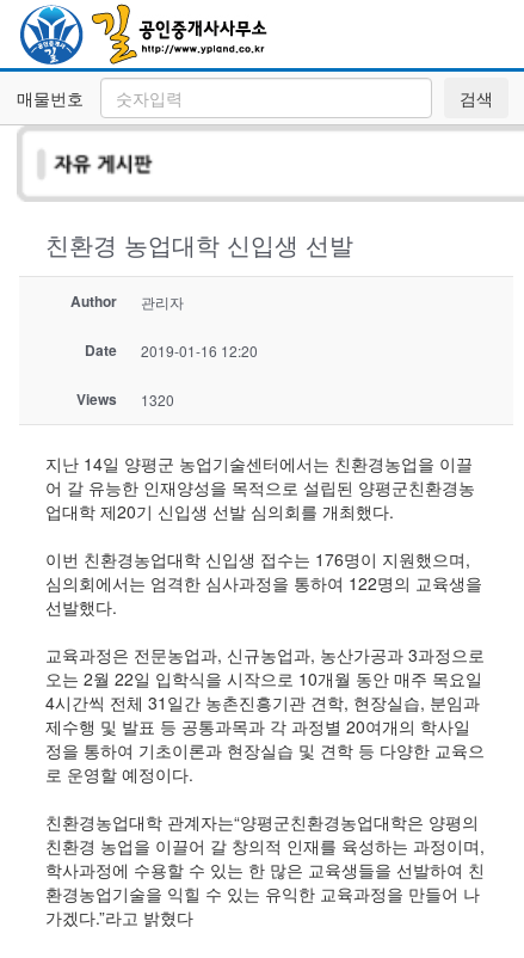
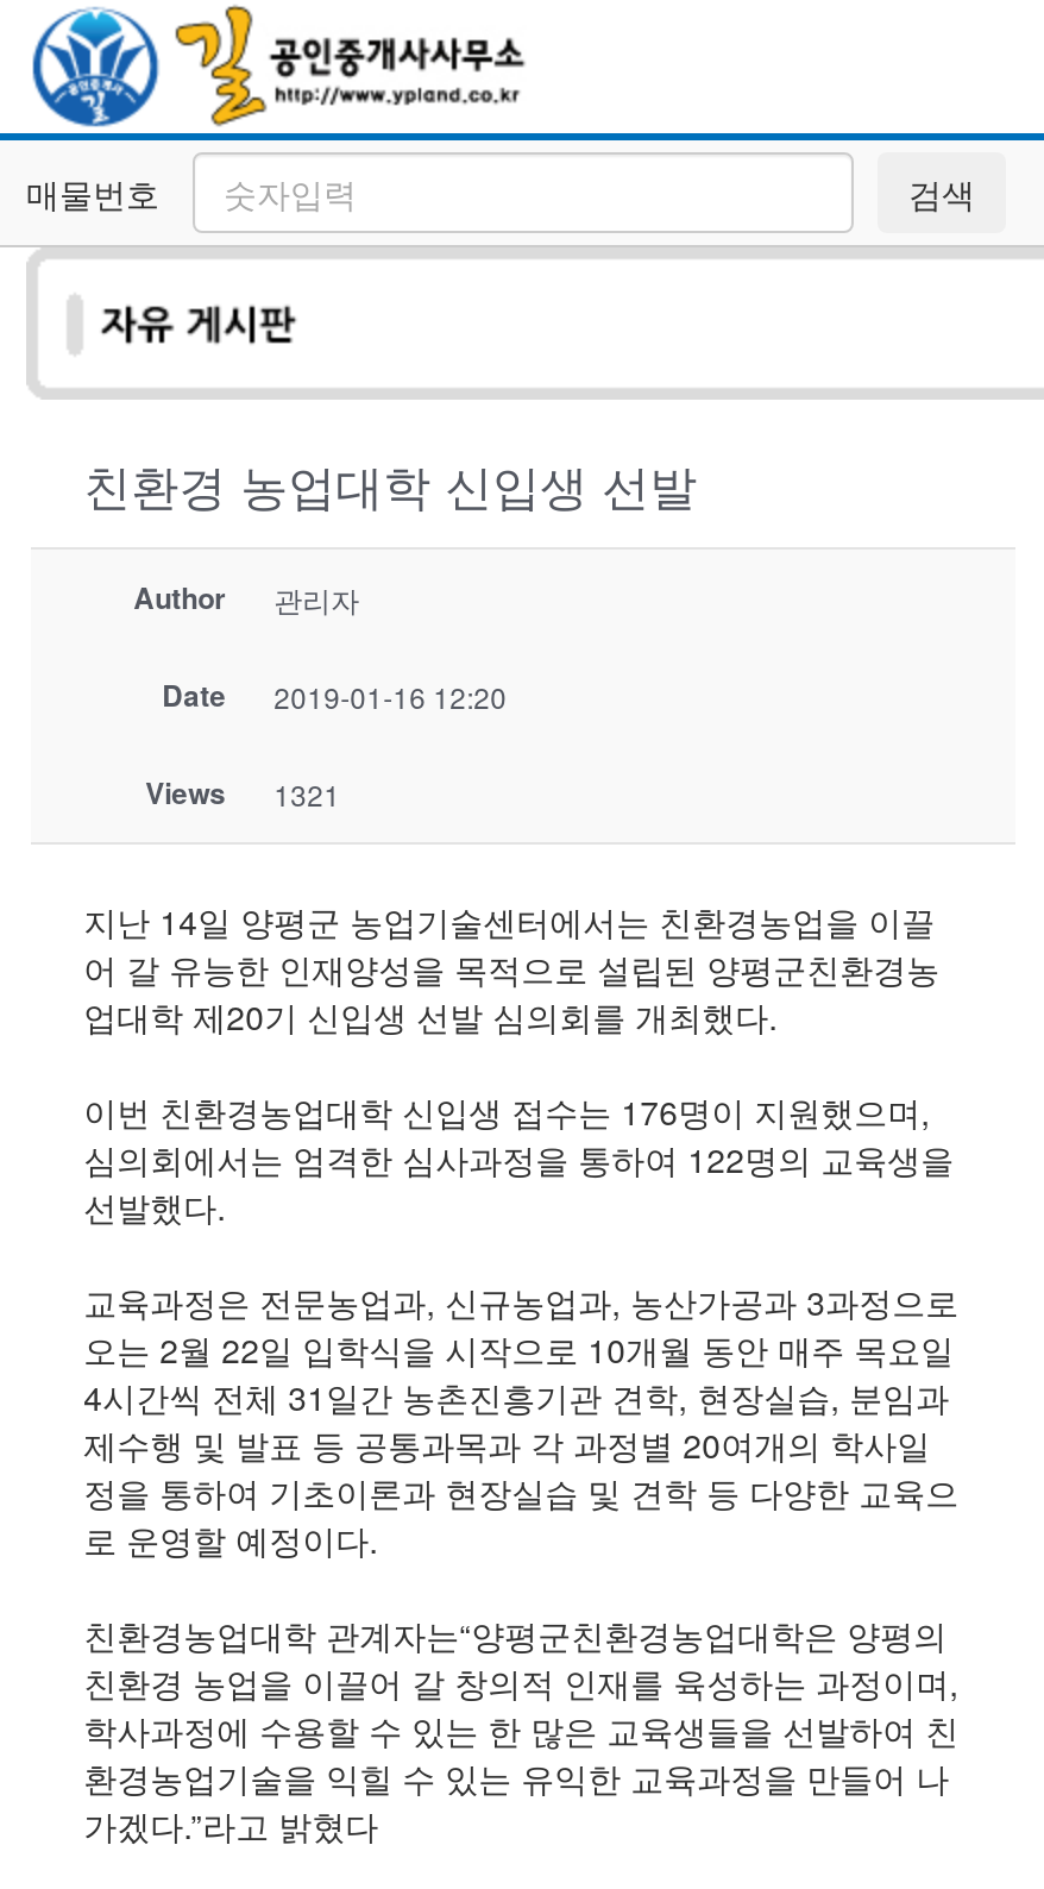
[77,388,174,410] Views 1320 -> [145,771,340,814] Views 1321

